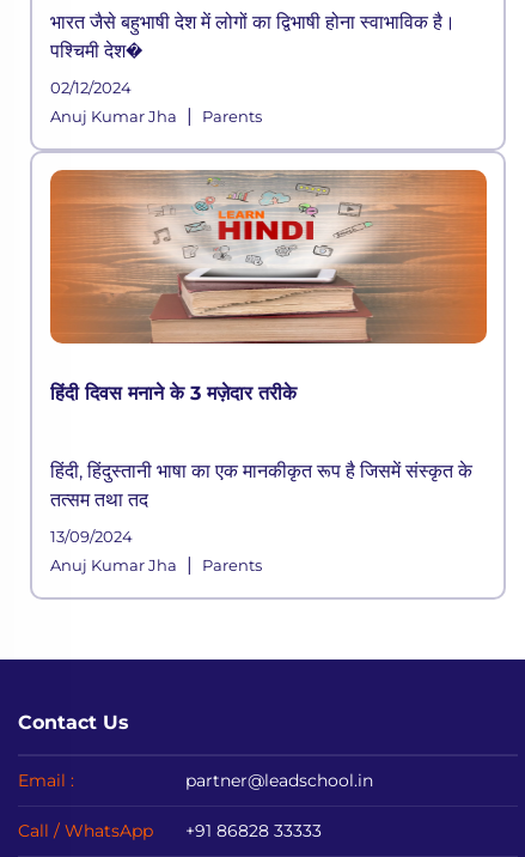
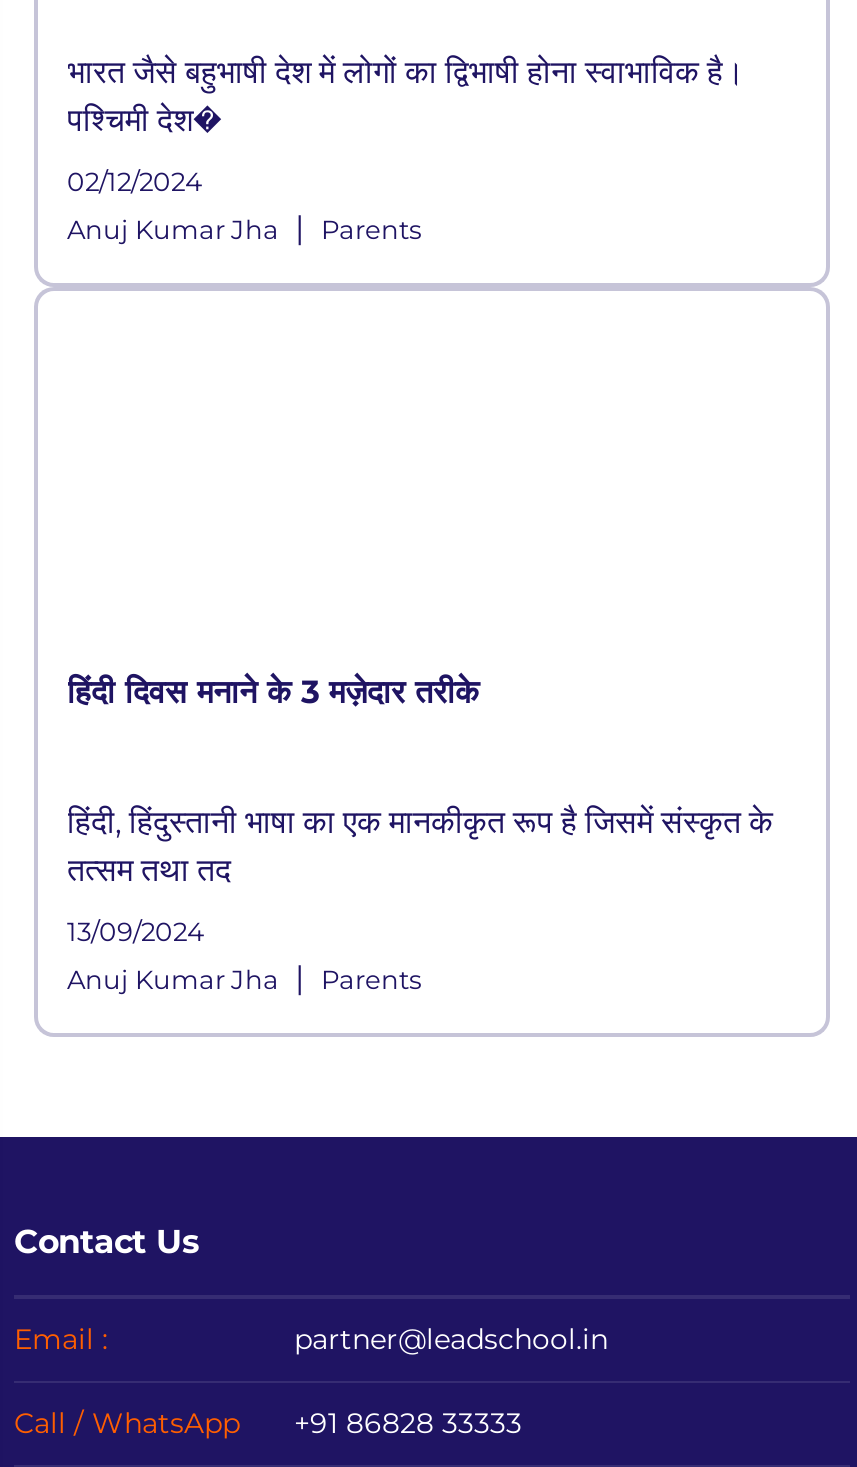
[49,169,488,345] [image] -> none

